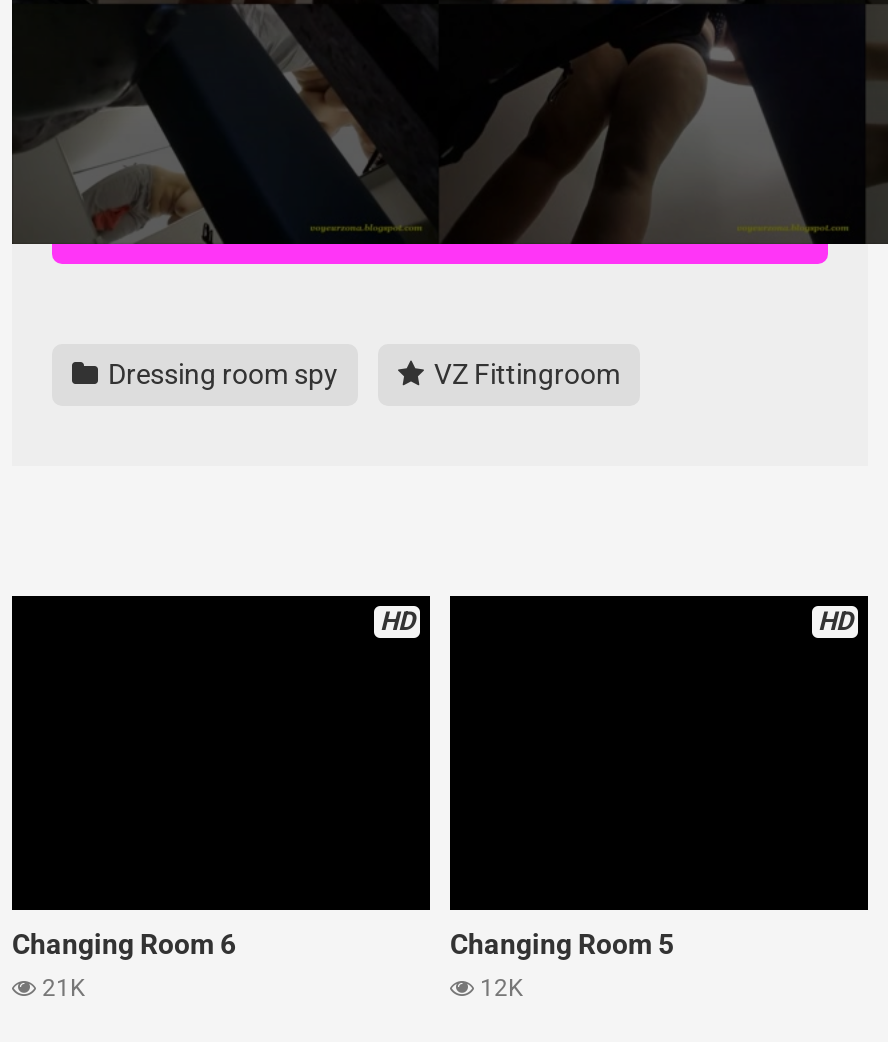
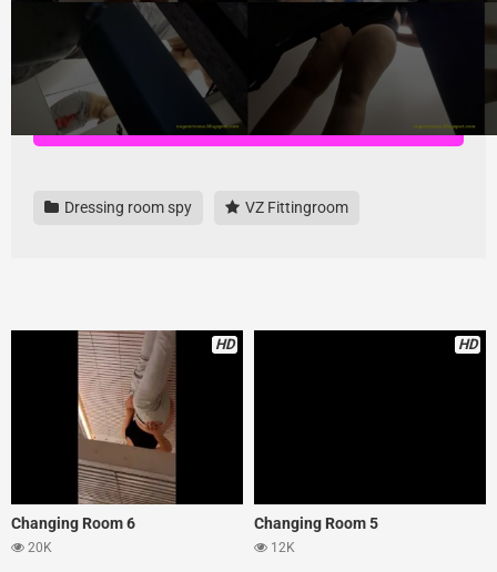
none -> [77,329,176,505] [image]
[36,973,86,1001] 21K -> [24,539,52,555] 20K

